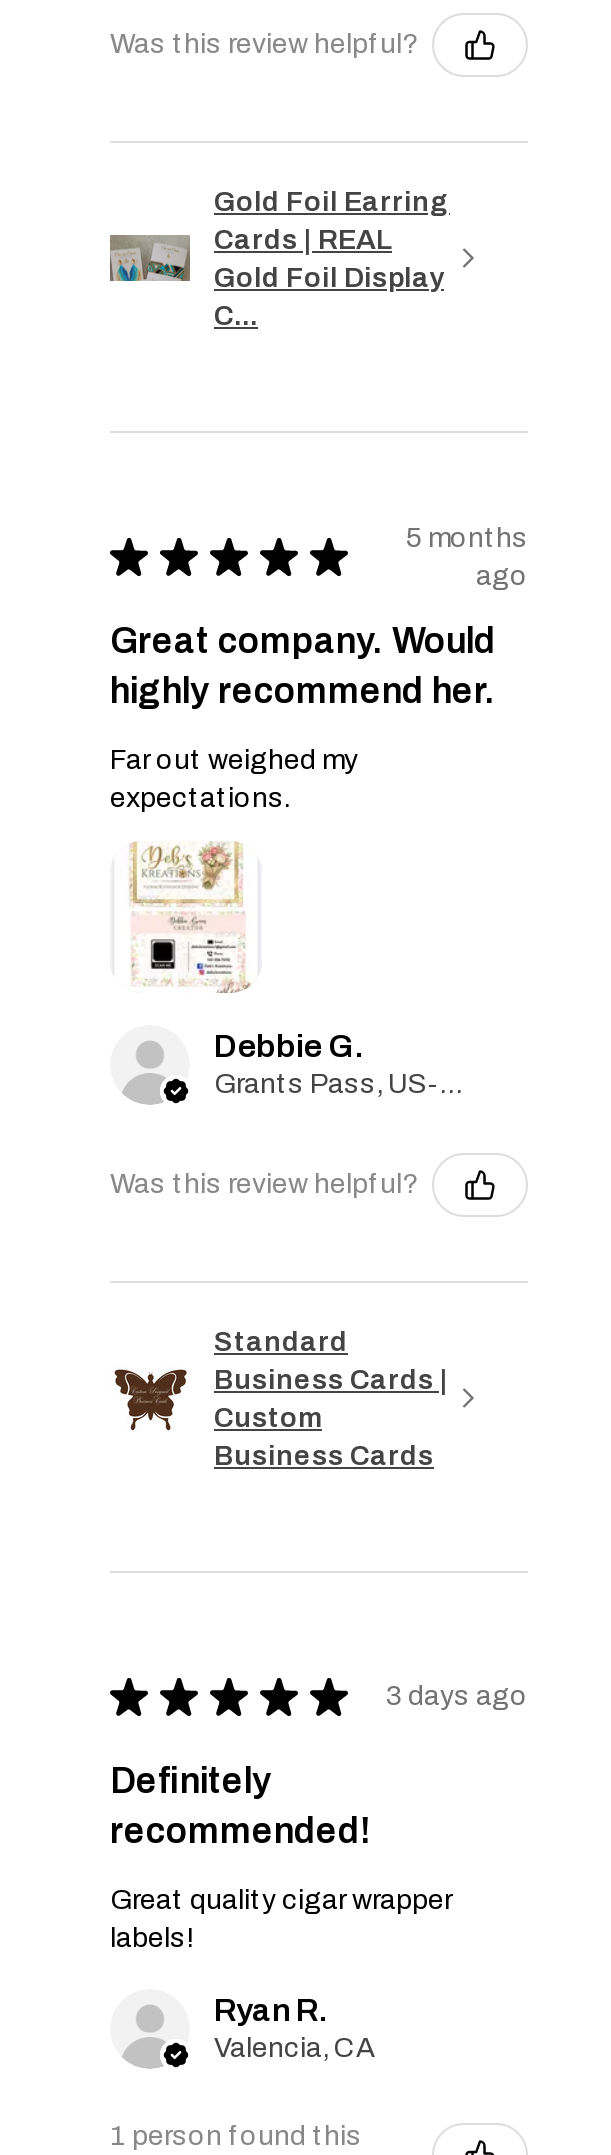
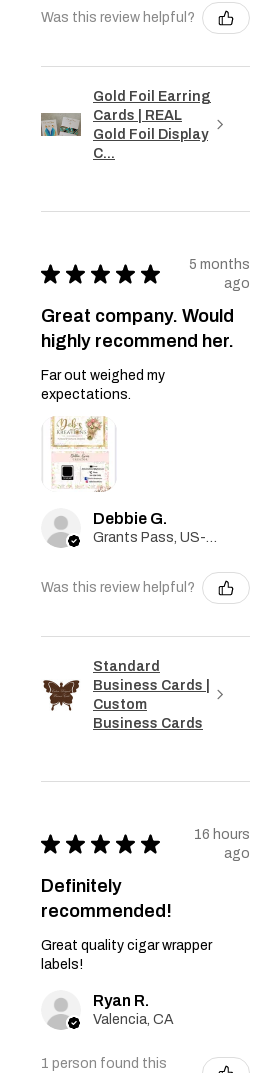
[386,1681,528,1711] 3 days ago -> [194,827,250,861] 16 hours | ago

